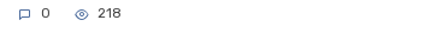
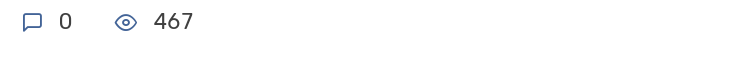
[97,6,121,22] 218 -> [153,10,193,36] 467

